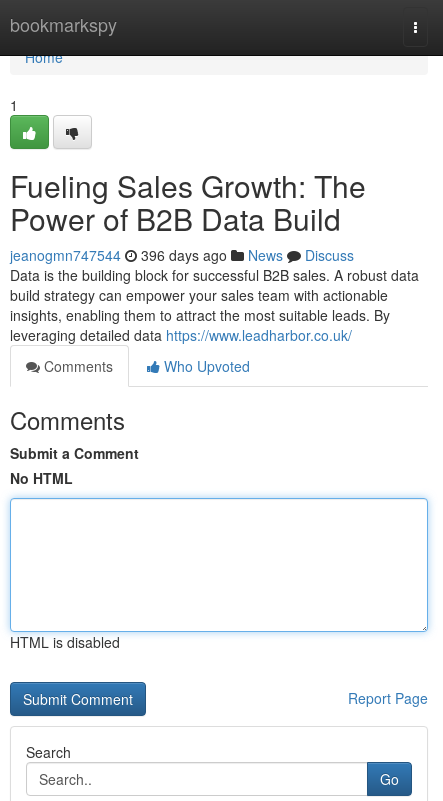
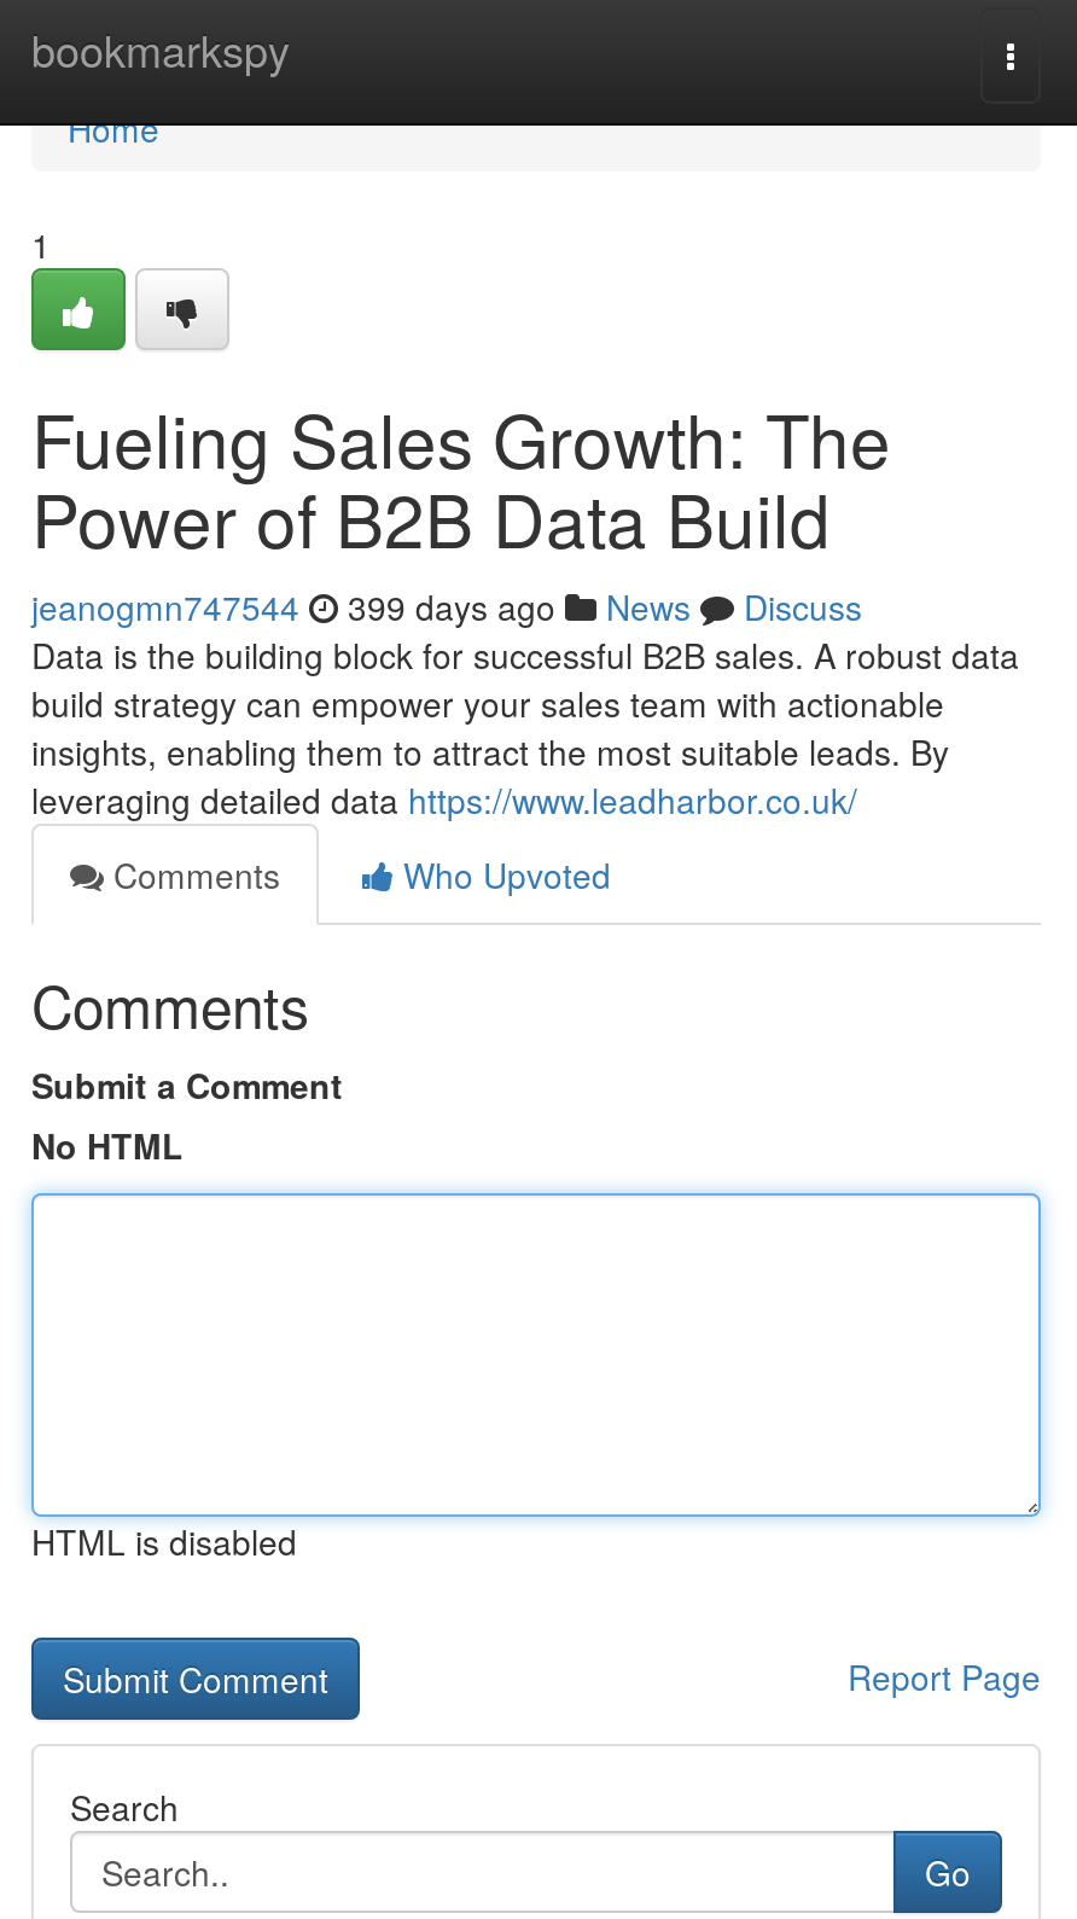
[10,245,354,265] jeanogmn747544 396 days ago News Discuss -> [31,582,862,630] jeanogmn747544 399 days ago News Discuss

